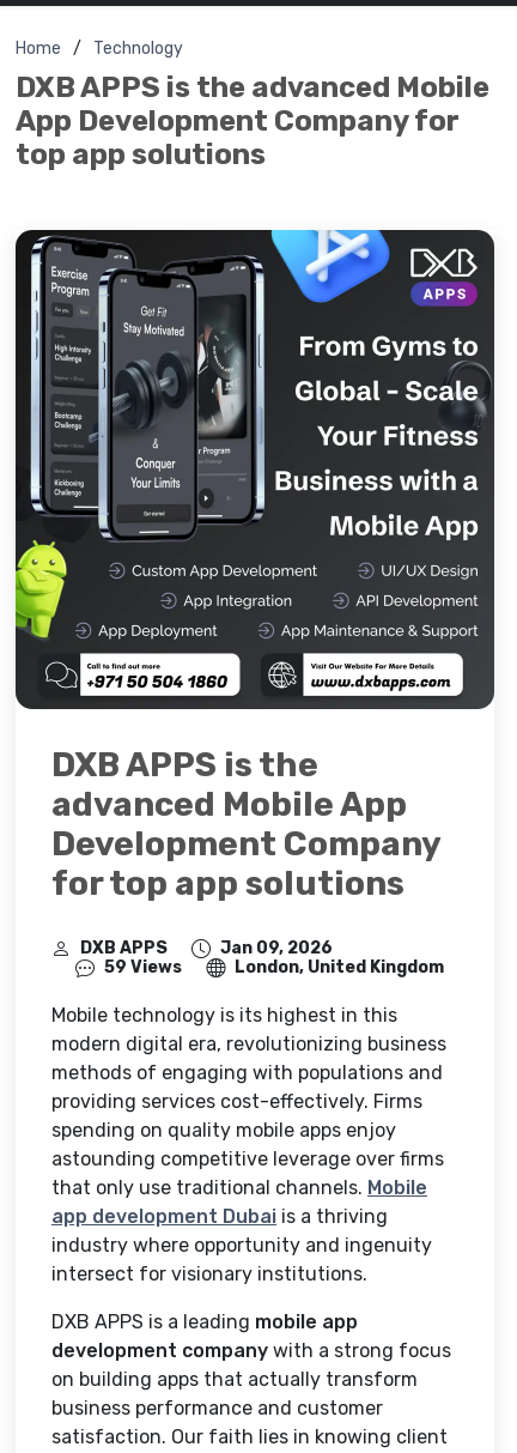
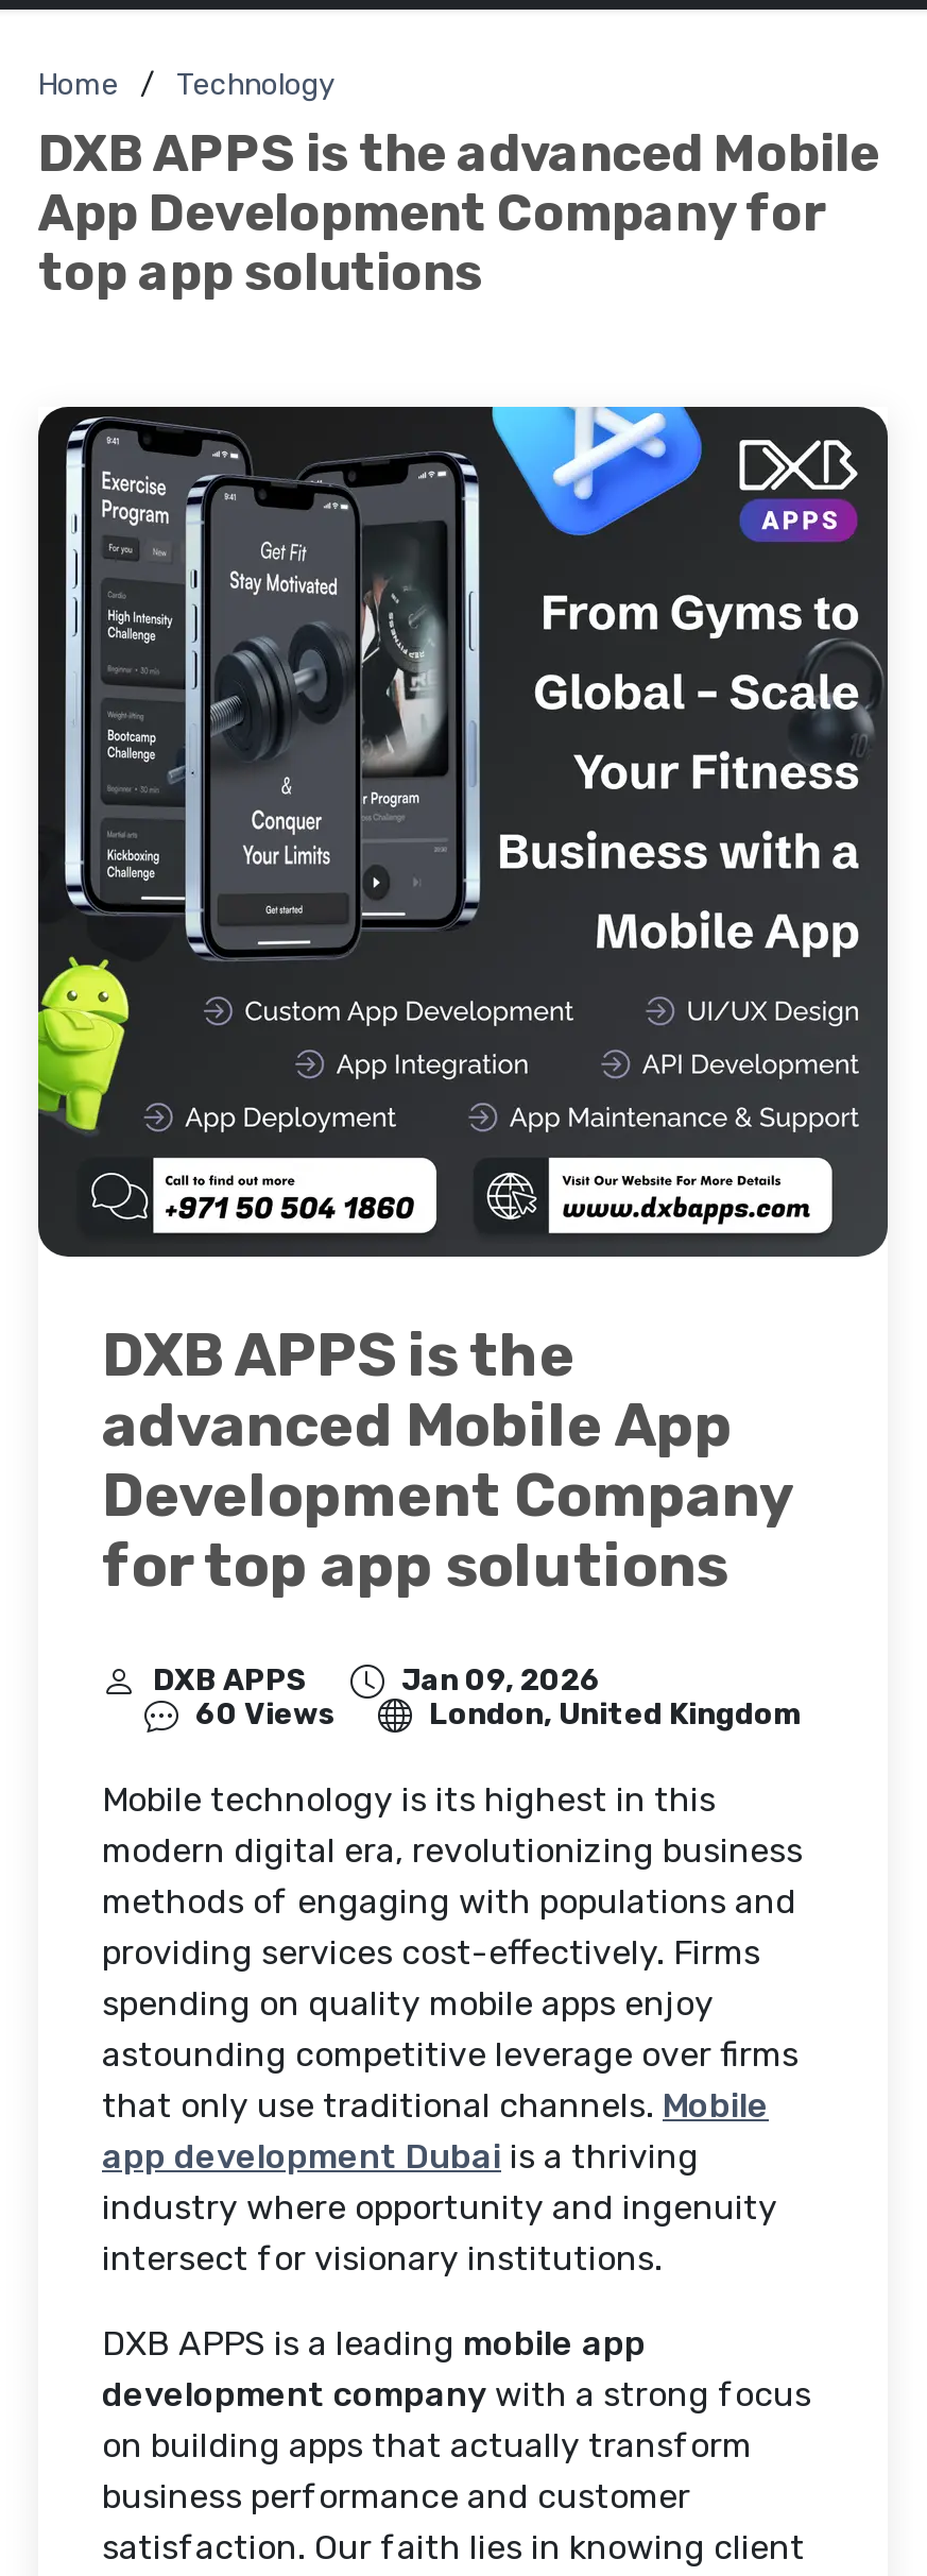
[104,957,182,977] 59 Views -> [195,1696,336,1733] 60 Views

